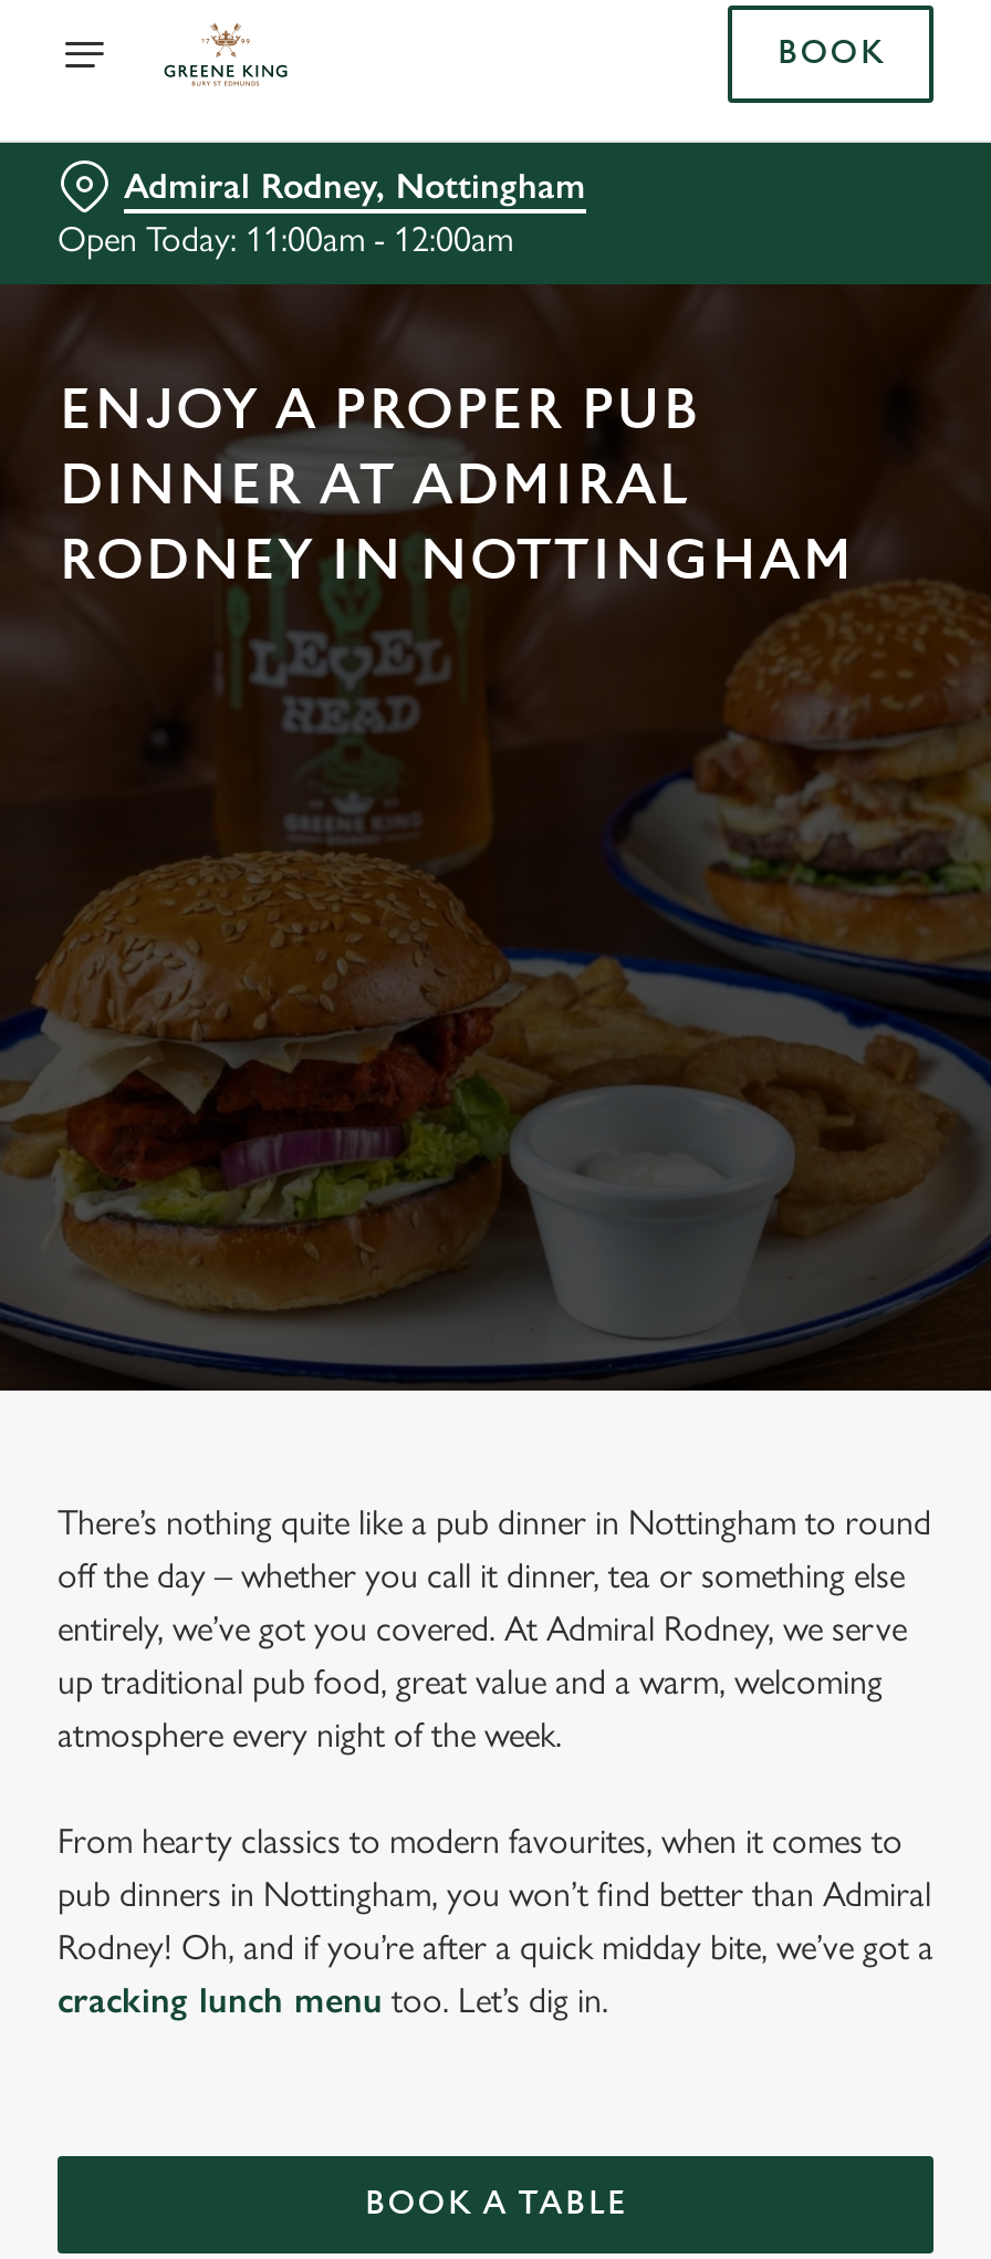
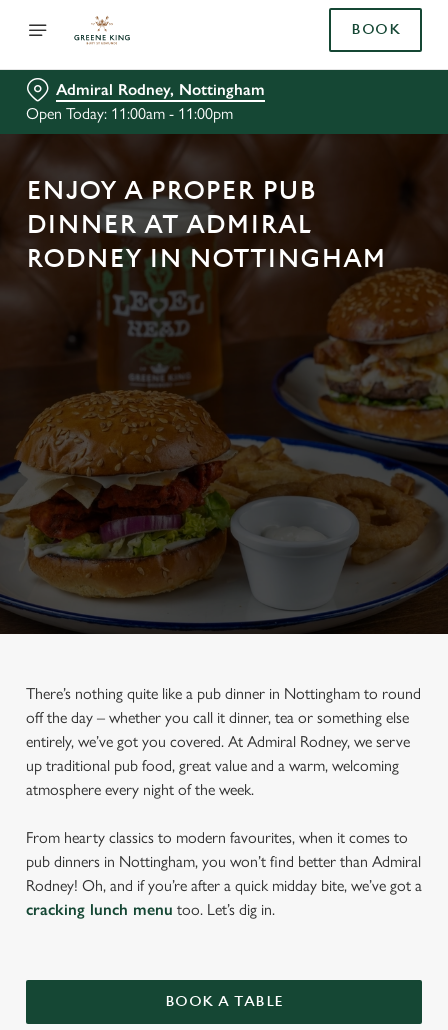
[58,218,513,260] Open Today: 11:00am - 12:00am -> [26,104,233,123] Open Today: 11:00am - 11:00pm

